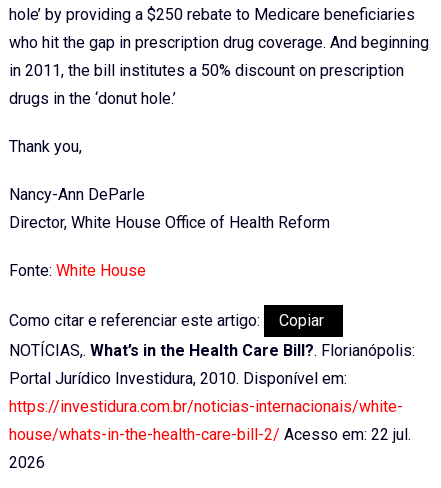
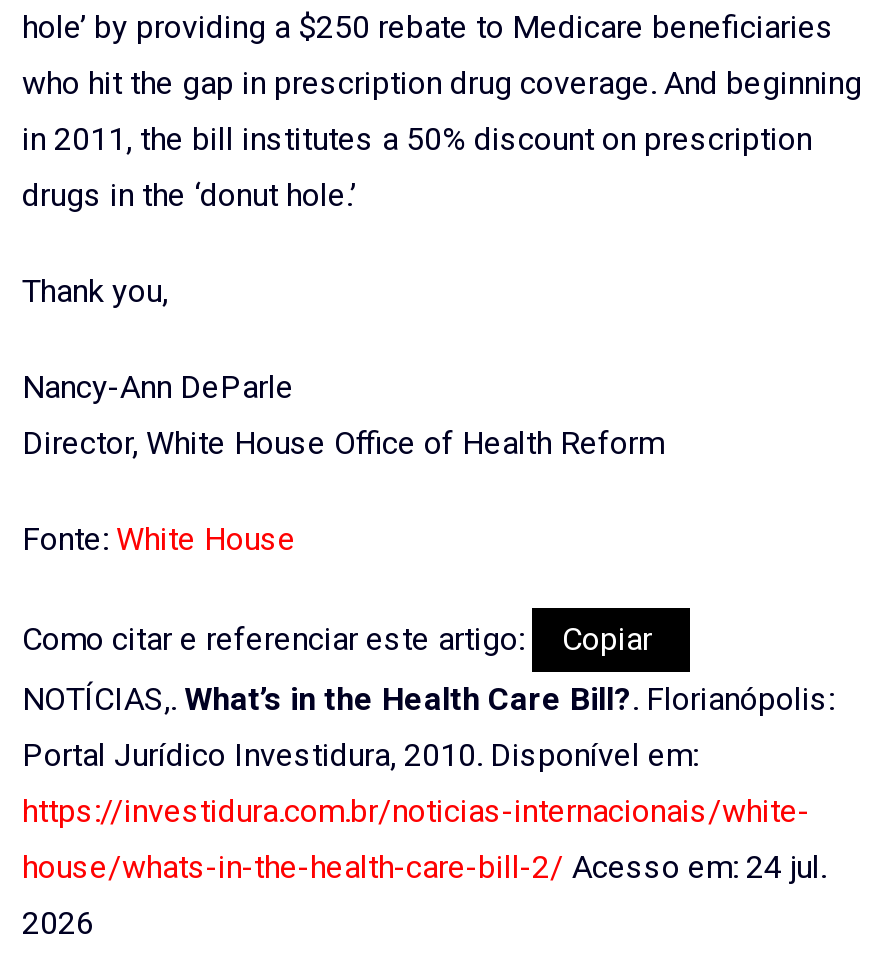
[9,425,411,444] house/whats-in-the-health-care-bill-2/ Acesso em: 22 jul. -> [22,849,826,887] house/whats-in-the-health-care-bill-2/ Acesso em: 24 jul.

